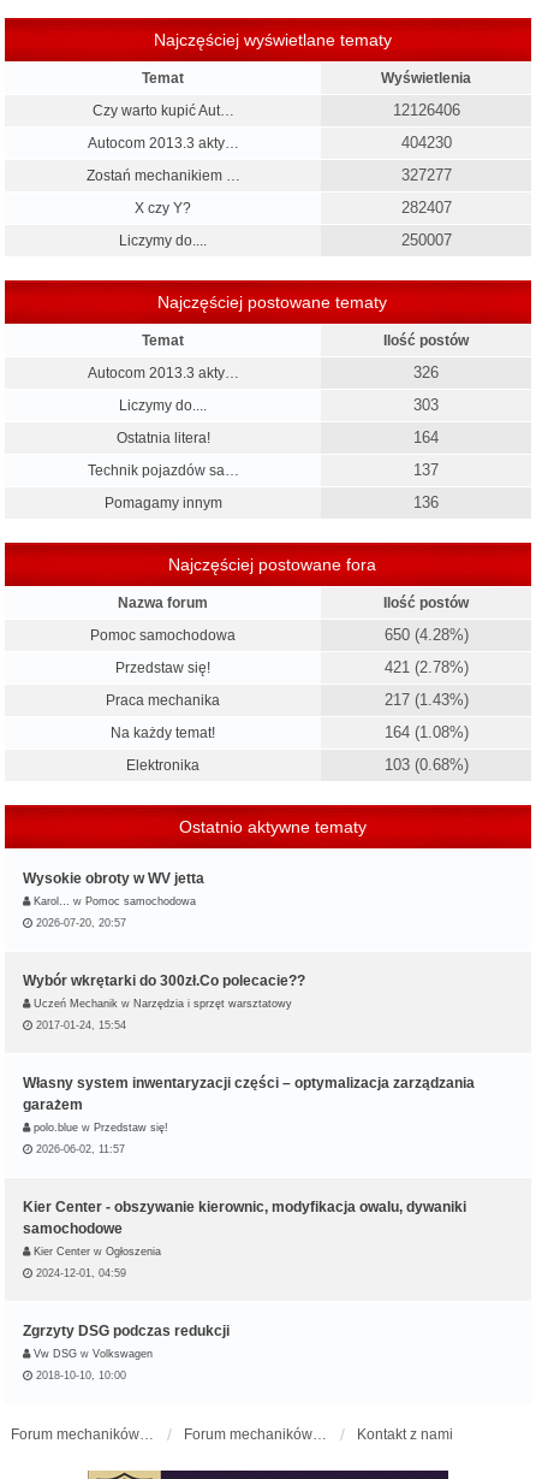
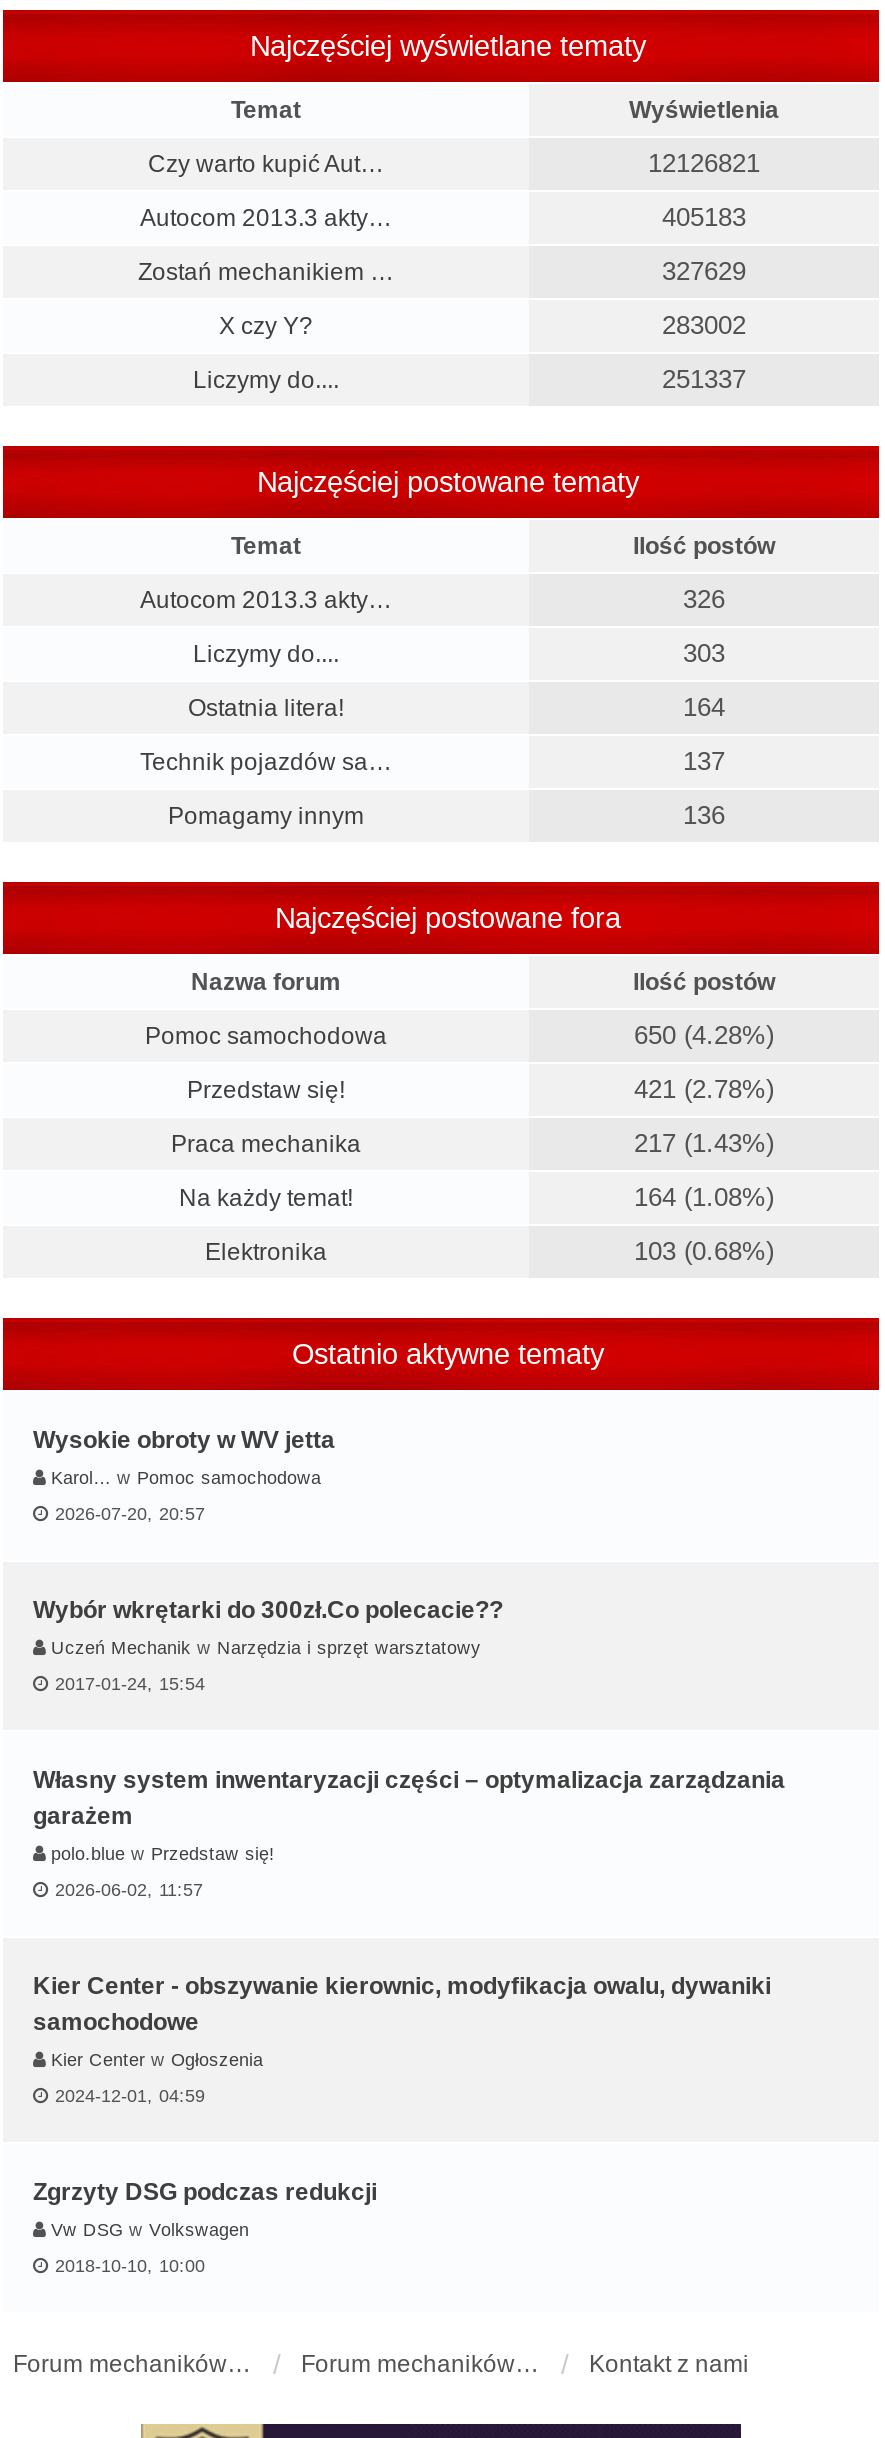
[392,101,460,119] 12126406 -> [648,147,760,177] 12126821
[401,133,451,151] 404230 -> [662,201,746,231] 405183
[401,166,451,184] 327277 -> [662,255,746,285] 327629
[401,198,451,216] 282407 -> [662,309,746,339] 283002
[401,231,451,249] 250007 -> [662,363,746,393] 251337

